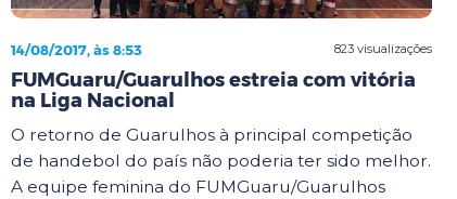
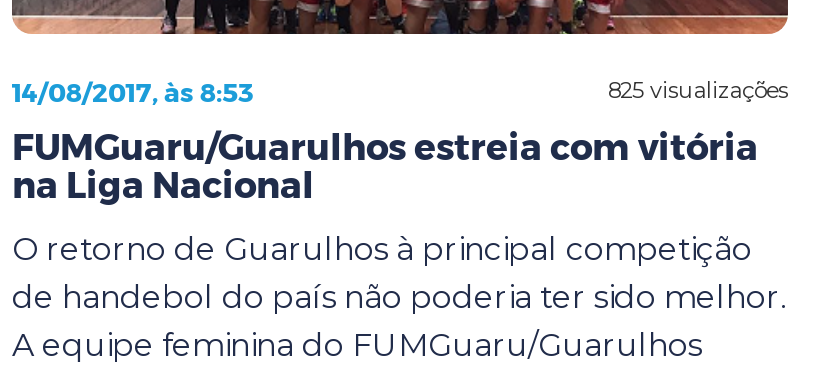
[334,41,432,56] 823 visualizações -> [608,76,788,104] 825 visualizações

